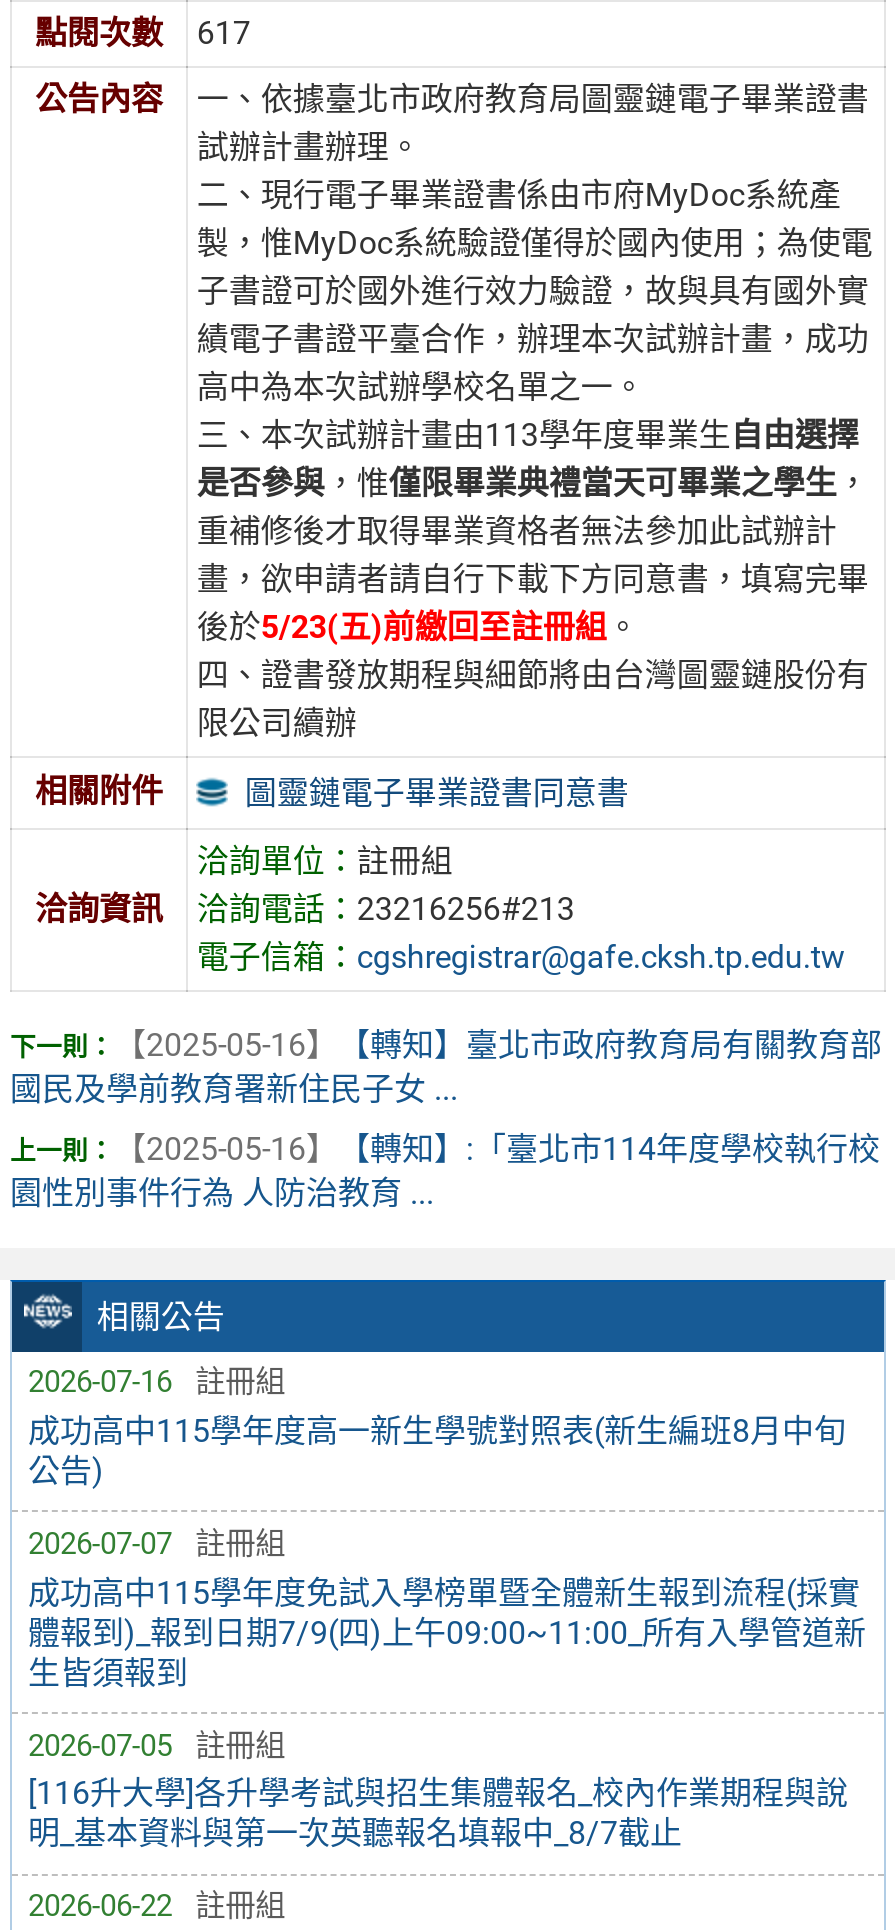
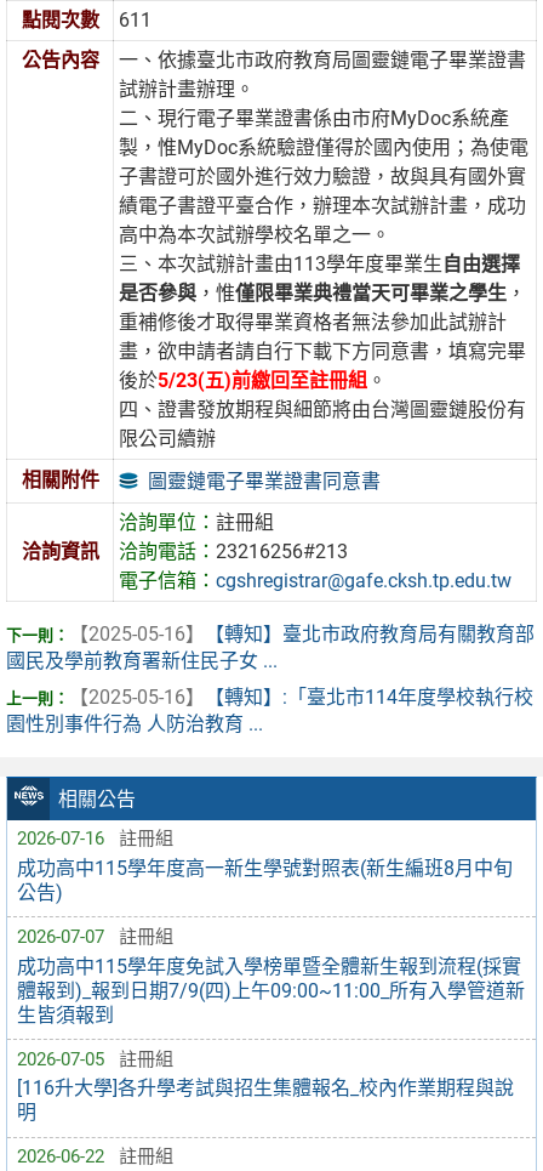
[35,14,251,52] 點閱次數 617 -> [21,9,152,32] 點閱次數 611
[28,1814,682,1852] 明_基本資料與第一次英聽報名填報中_8/7截止 -> [17,1101,36,1124] 明

